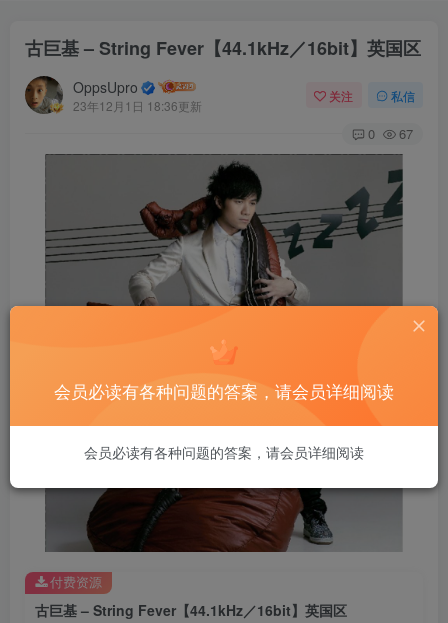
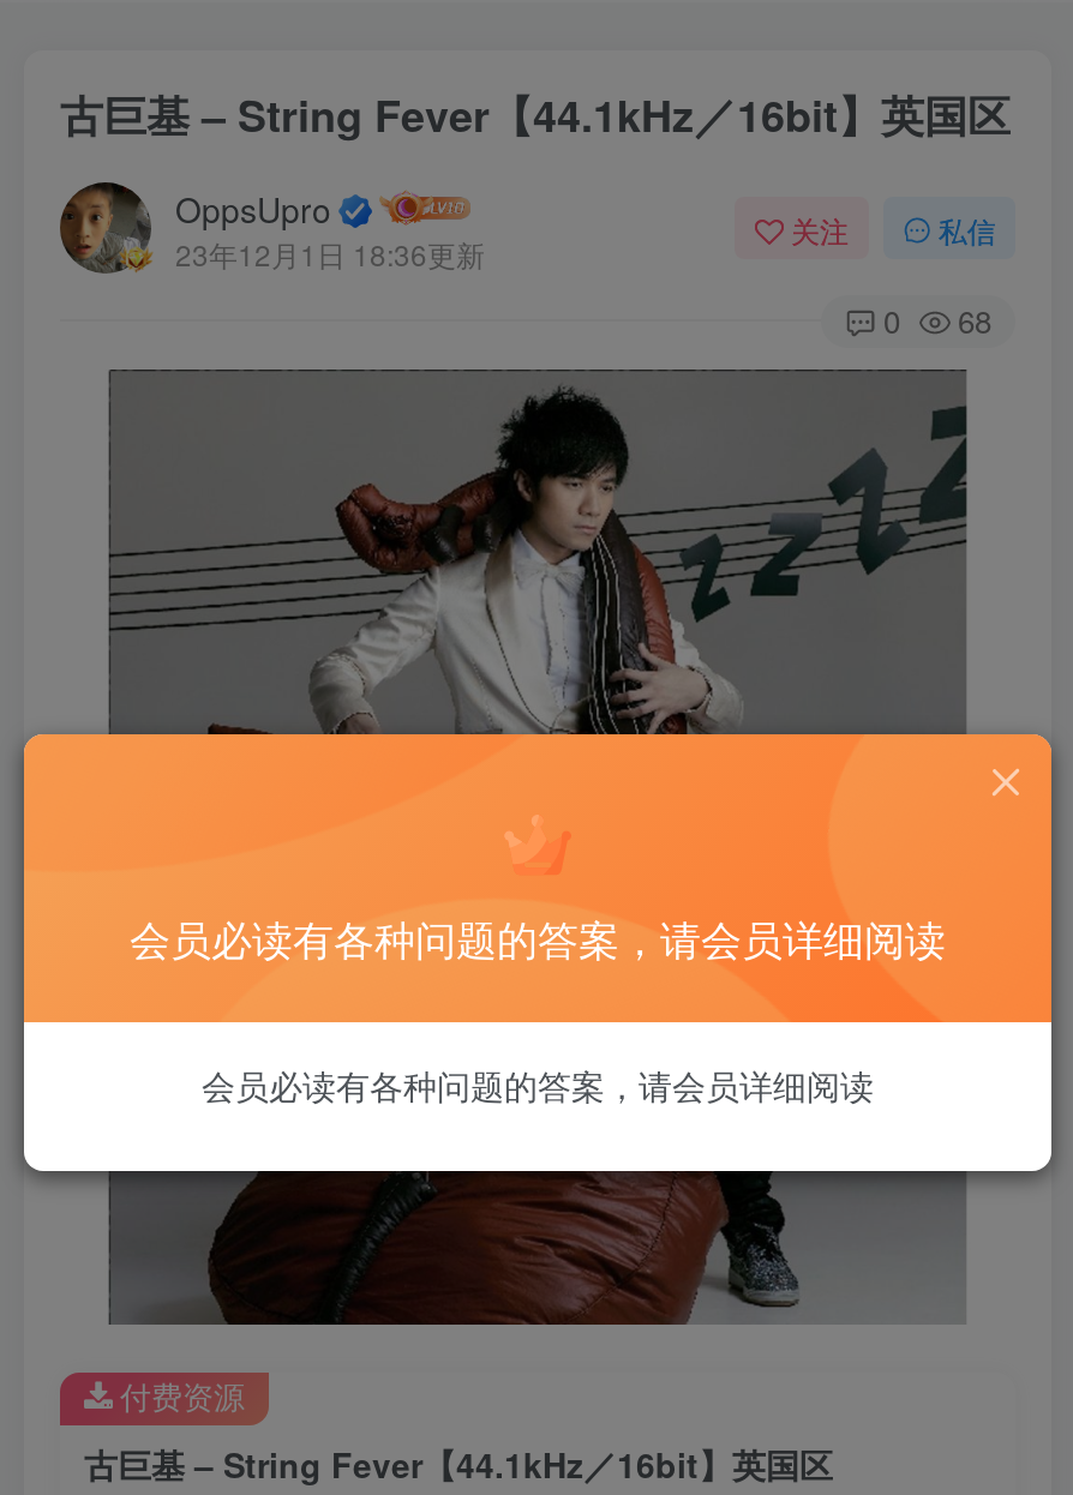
[368,124,413,143] 0 67 -> [883,298,991,343] 0 68

